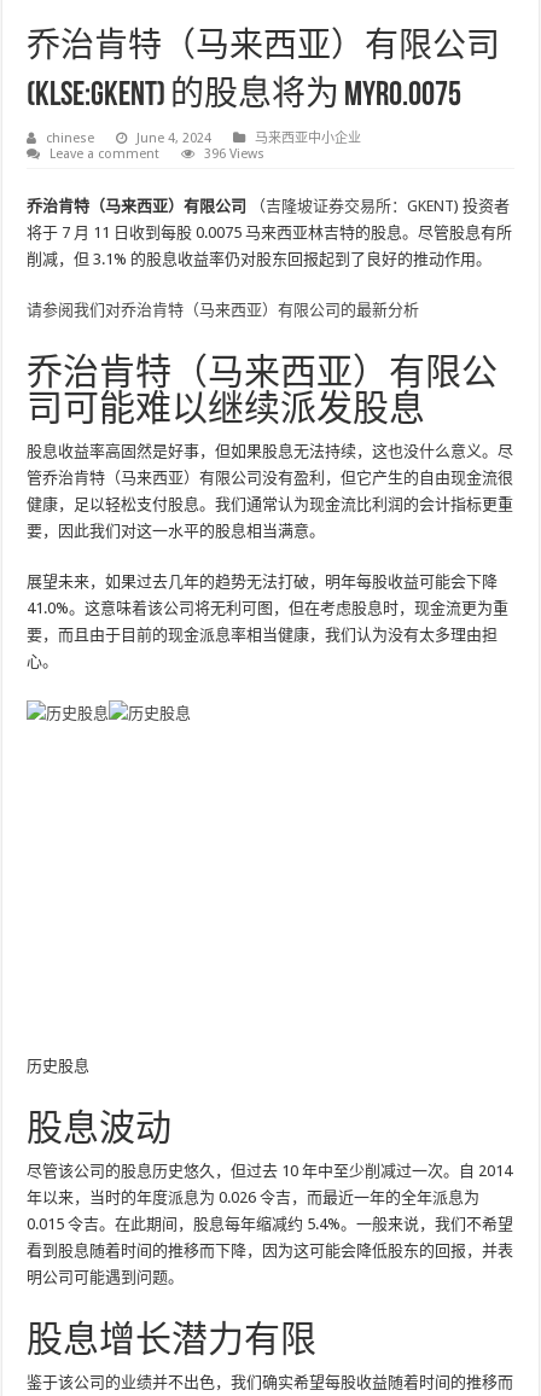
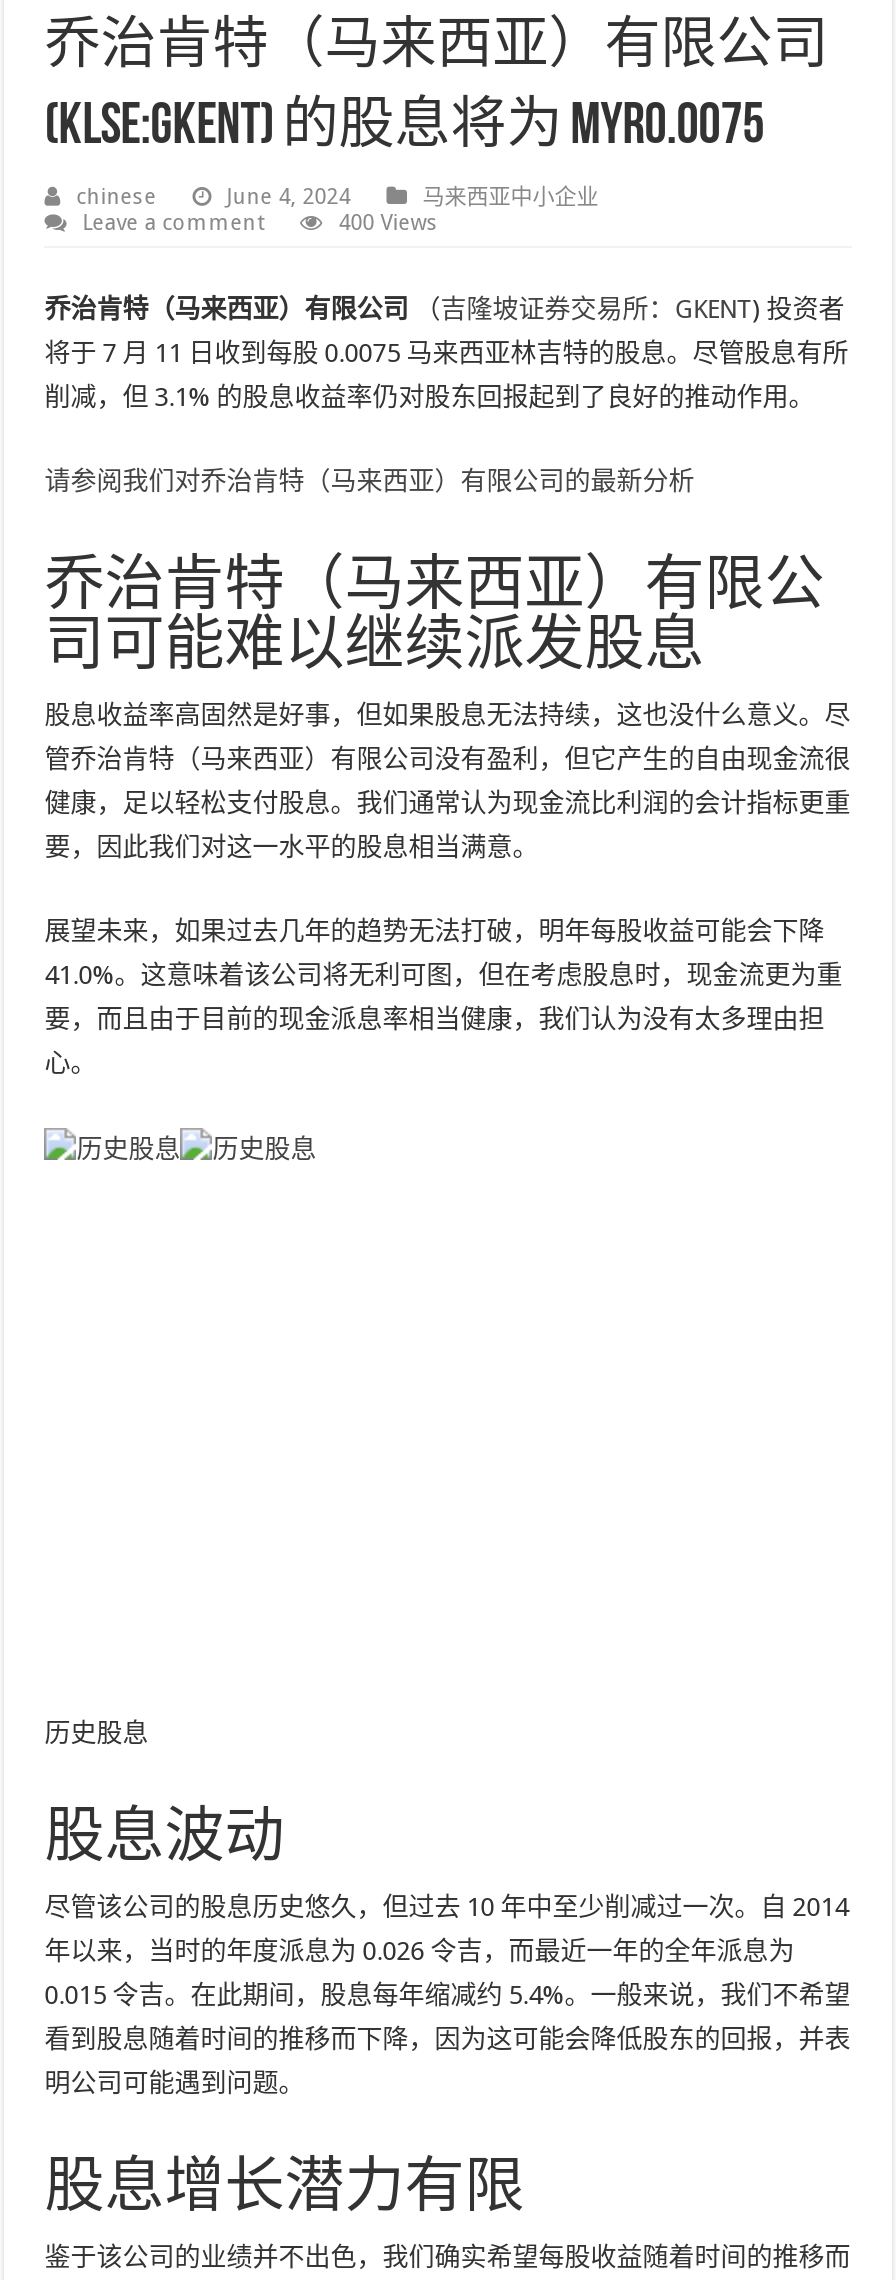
[204,146,265,162] 396 Views -> [338,210,438,236] 400 Views

